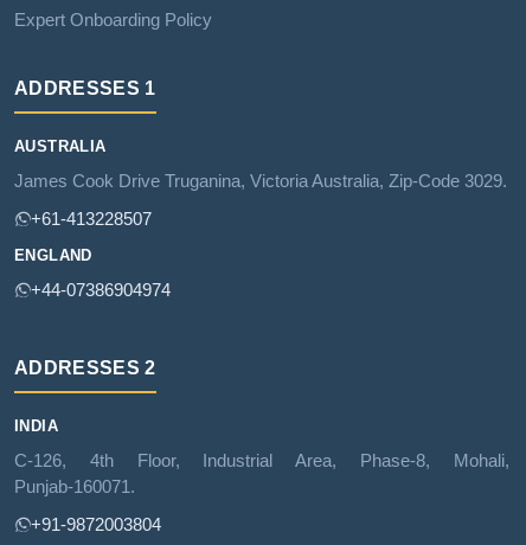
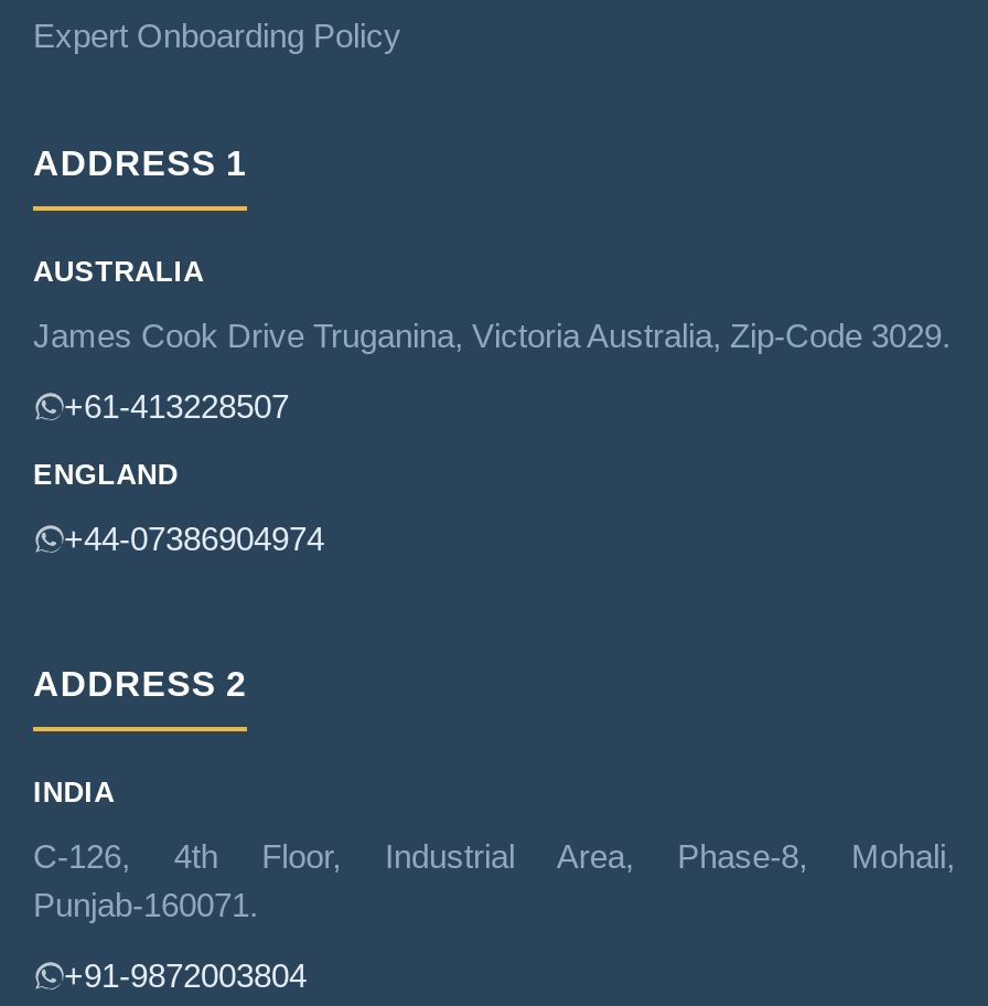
[14,79,156,99] ADDRESSES 1 -> [33,146,247,183] ADDRESS 1
[14,358,156,379] ADDRESSES 2 -> [33,666,247,704] ADDRESS 2

